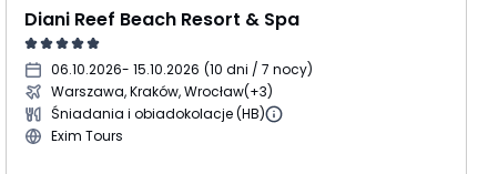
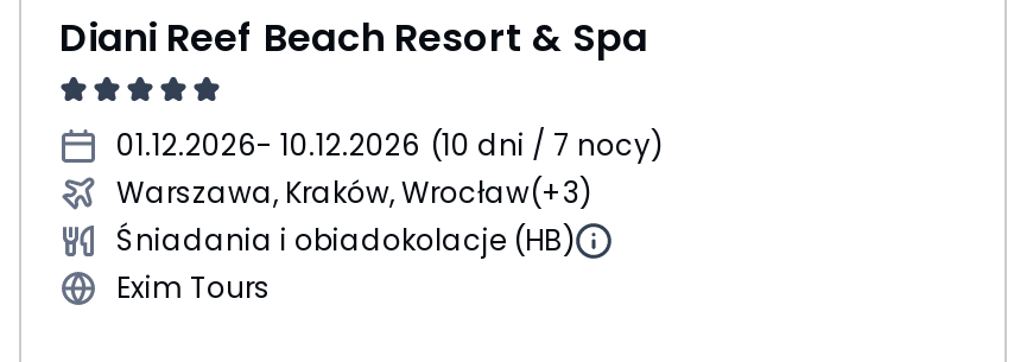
[51,60,313,79] 06.10.2026- 15.10.2026 (10 dni / 7 nocy) -> [116,125,663,165] 01.12.2026- 10.12.2026 (10 dni / 7 nocy)

